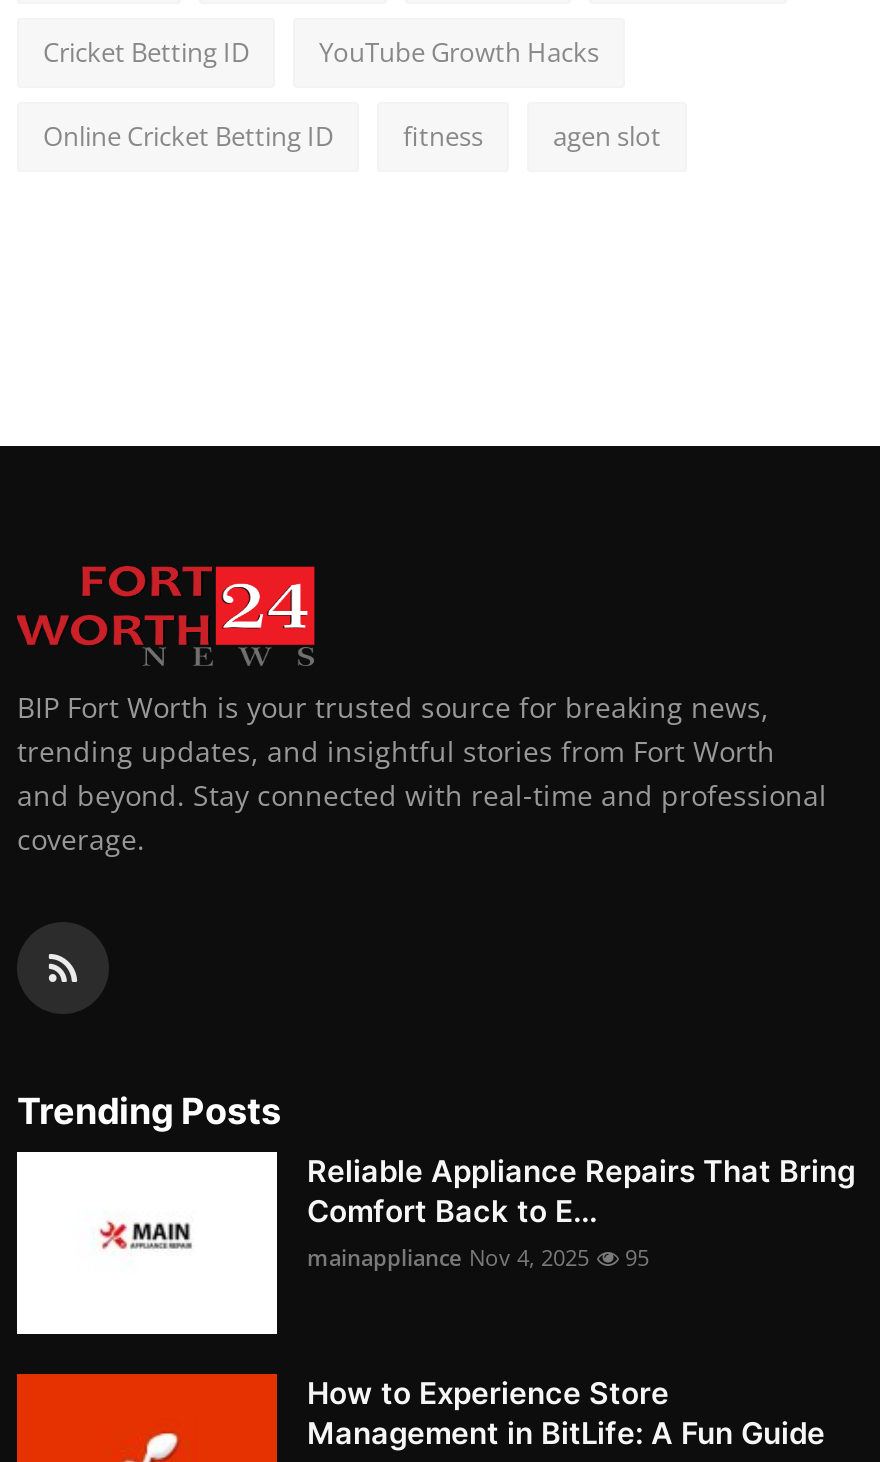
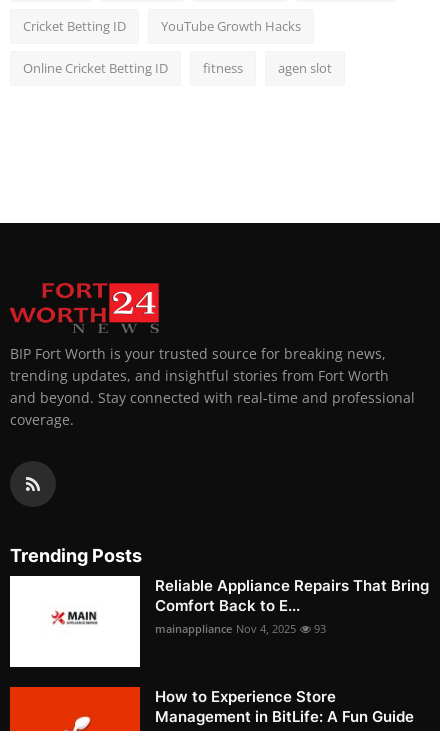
[307,1243,649,1273] mainappliance Nov 4, 2025 95 -> [155,621,326,636] mainappliance Nov 4, 2025 93

